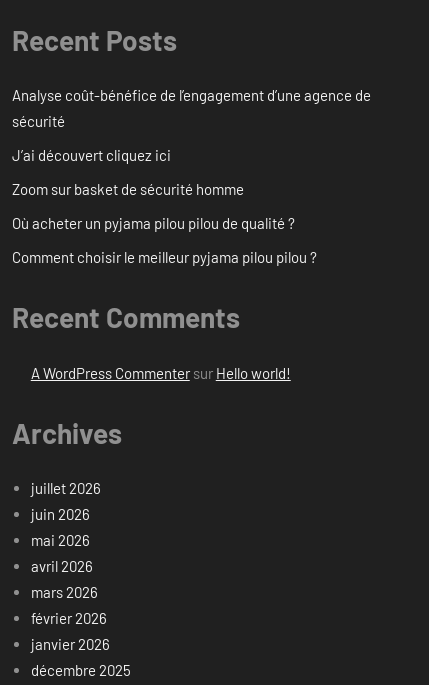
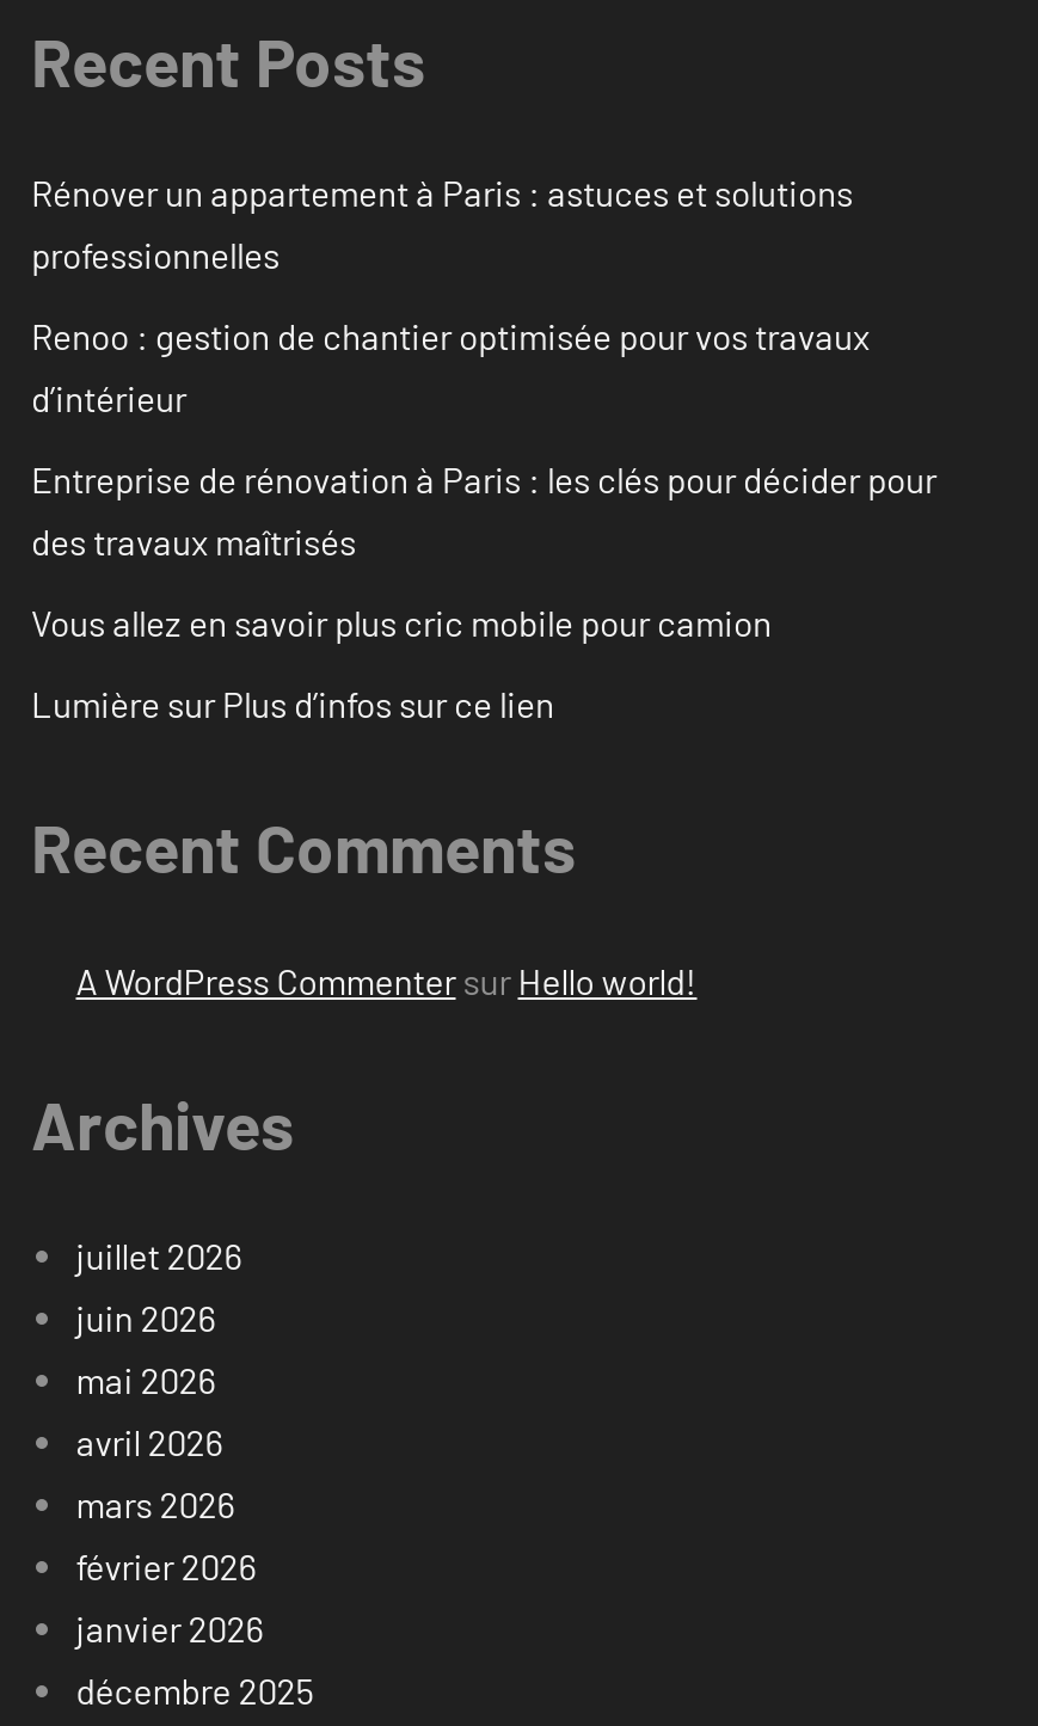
[12,86,371,130] Analyse coût-bénéfice de l’engagement d’une agence de | sécurité -> [31,172,853,277] Rénover un appartement à Paris : astuces et solutions | professionnelles
[12,146,171,164] J’ai découvert cliquez ici -> [31,315,870,420] Renoo : gestion de chantier optimisée pour vos travaux | d’intérieur
[12,180,244,198] Zoom sur basket de sécurité homme -> [31,458,936,563] Entreprise de rénovation à Paris : les clés pour décider pour | des travaux maîtrisés
[12,214,295,232] Où acheter un pyjama pilou pilou de qualité ? -> [31,602,772,645] Vous allez en savoir plus cric mobile pour camion
[12,248,317,266] Comment choisir le meilleur pyjama pilou pilou ? -> [31,683,554,726] Lumière sur Plus d’infos sur ce lien

